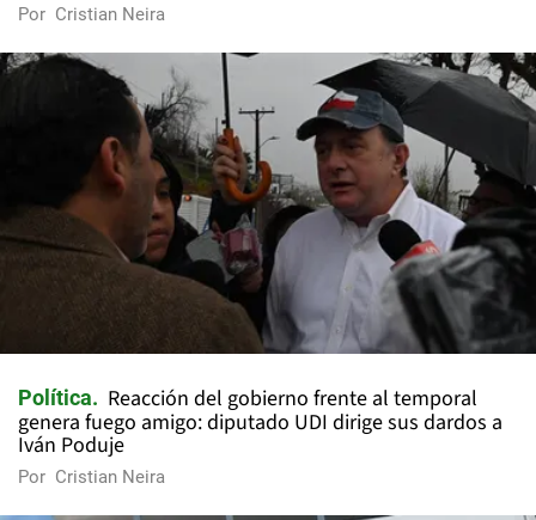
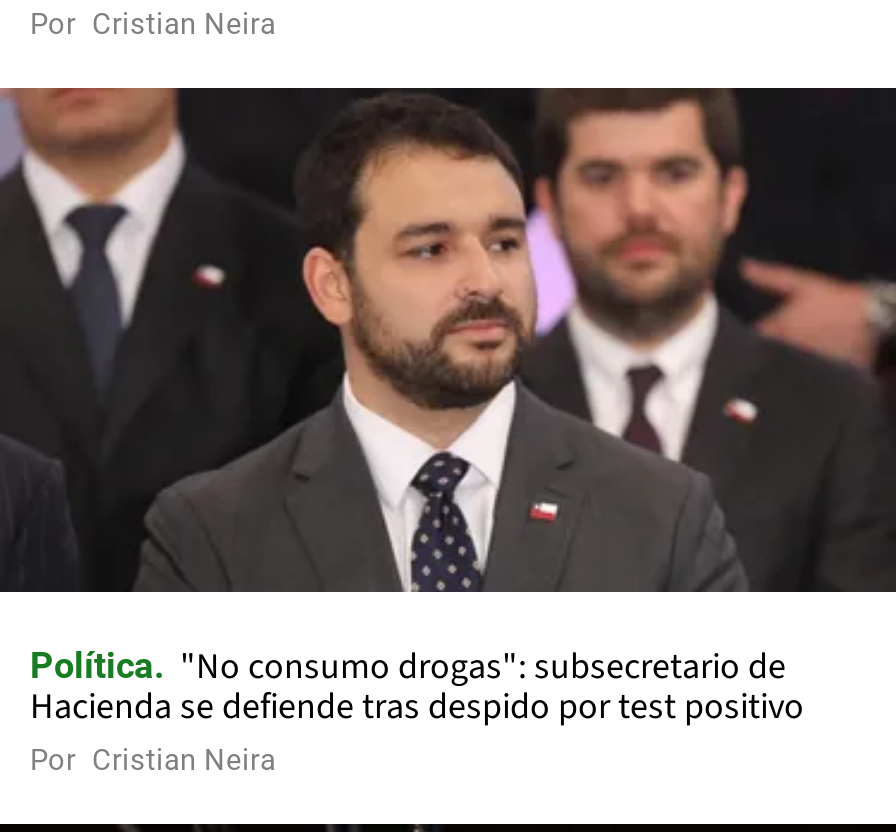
[4,51,532,460] [image] | Reacción del gobierno frente al temporal | genera fuego amigo: diputado UDI dirige sus dardos a | Iván Poduje -> [6,86,890,732] [image] | "No consumo drogas": subsecretario de | Hacienda se defiende tras despido por test positivo

